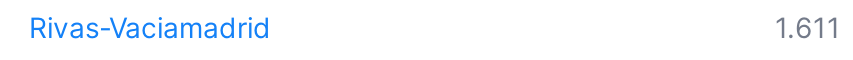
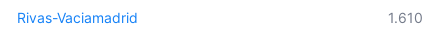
[775,9,841,43] 1.611 -> [388,9,423,26] 1.610

